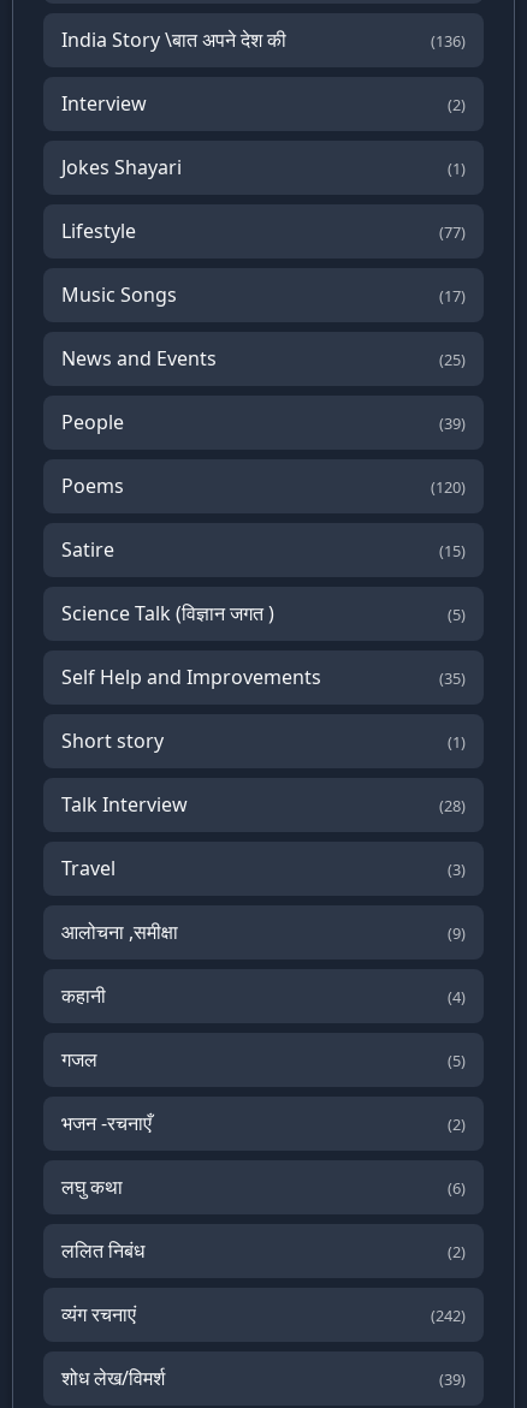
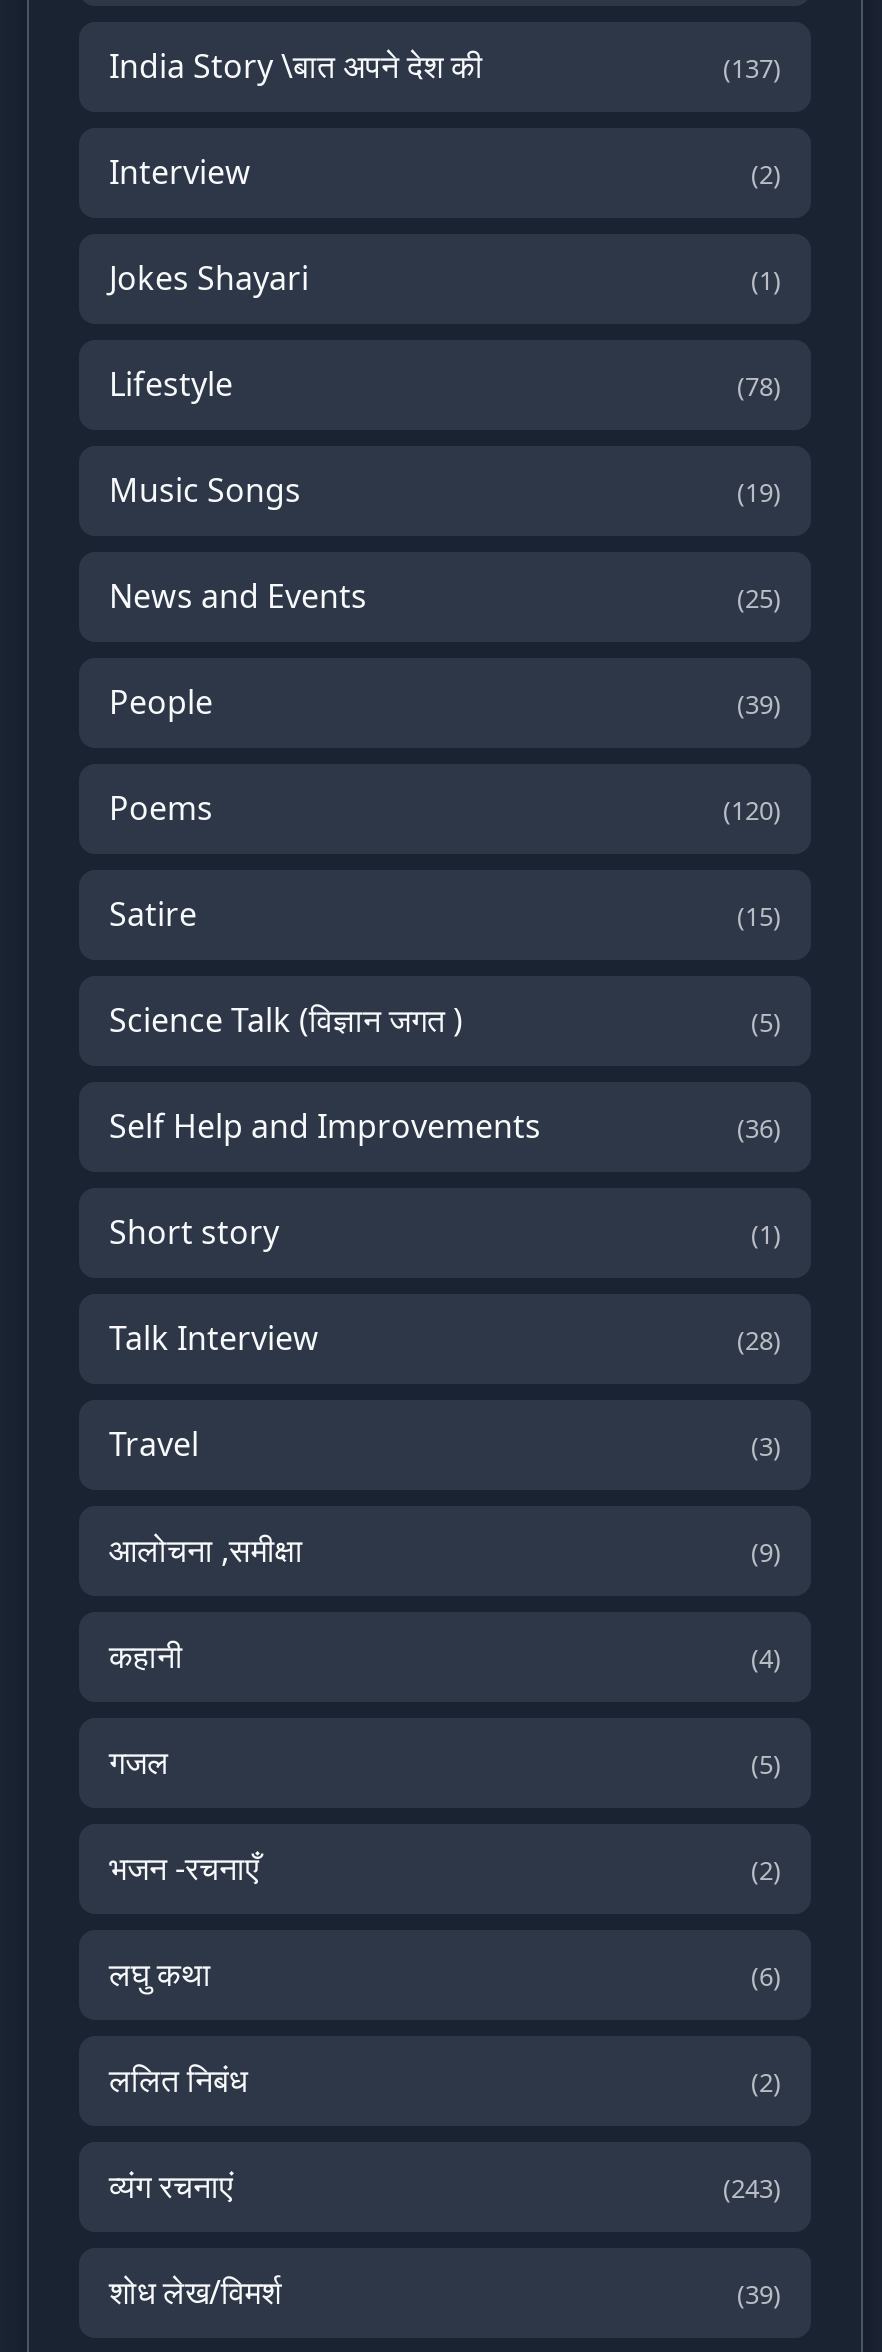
[431,29,466,51] (136) -> [723,49,781,85] (137)
[439,221,466,242] (77) -> [737,367,781,403] (78)
[439,284,466,306] (17) -> [737,473,781,509] (19)
[439,667,466,688] (35) -> [737,1109,781,1145] (36)
[431,1304,466,1326] (242) -> [723,2169,781,2205] (243)

